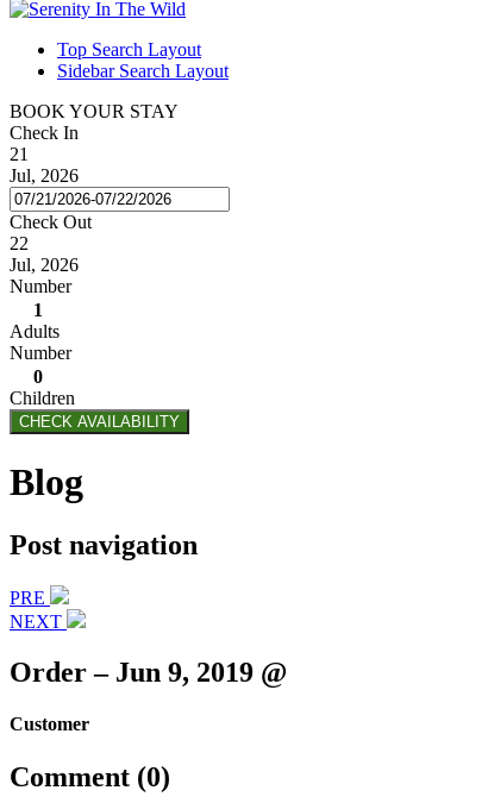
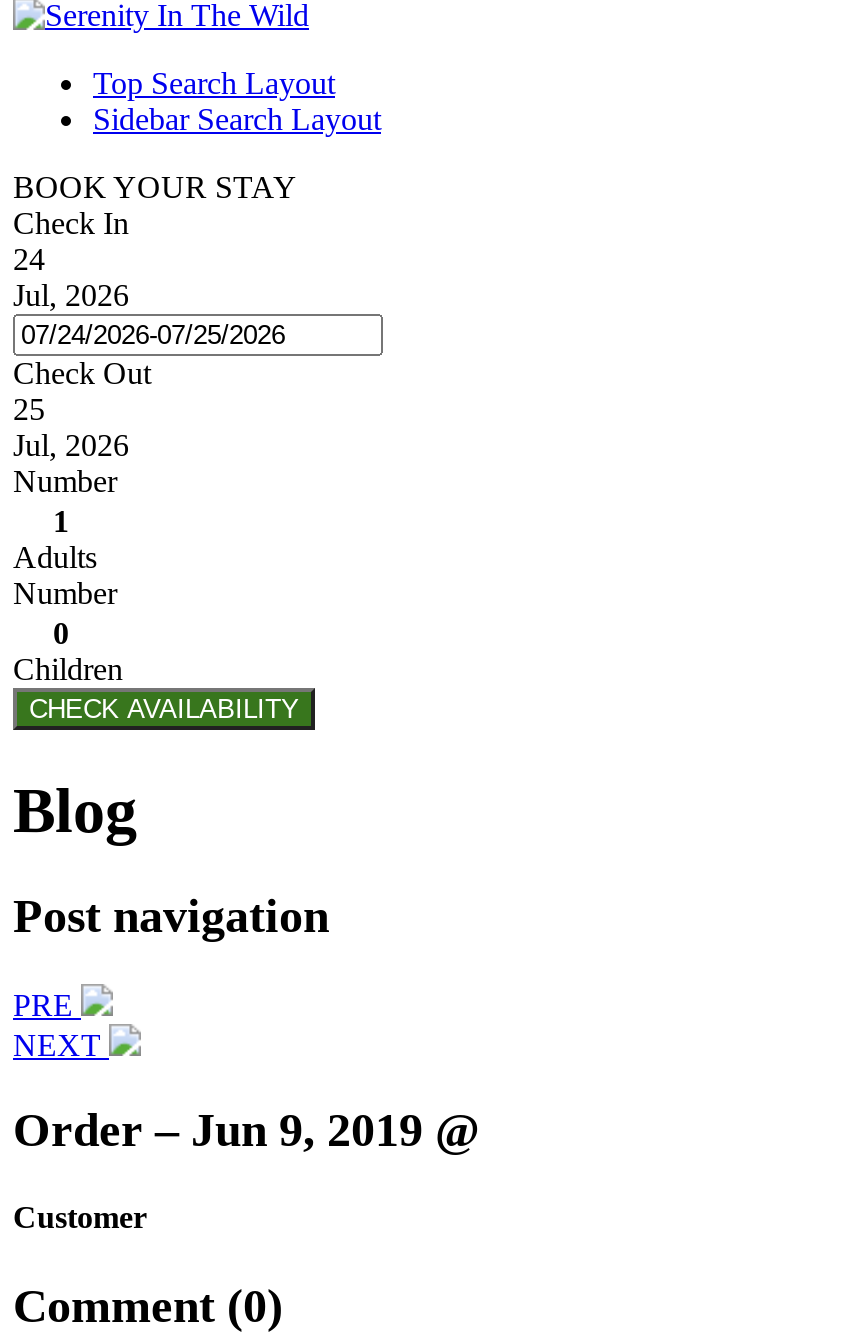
[10,144,29,165] 21 -> [13,243,45,277] 24
[10,234,29,254] 22 -> [13,393,45,427] 25

